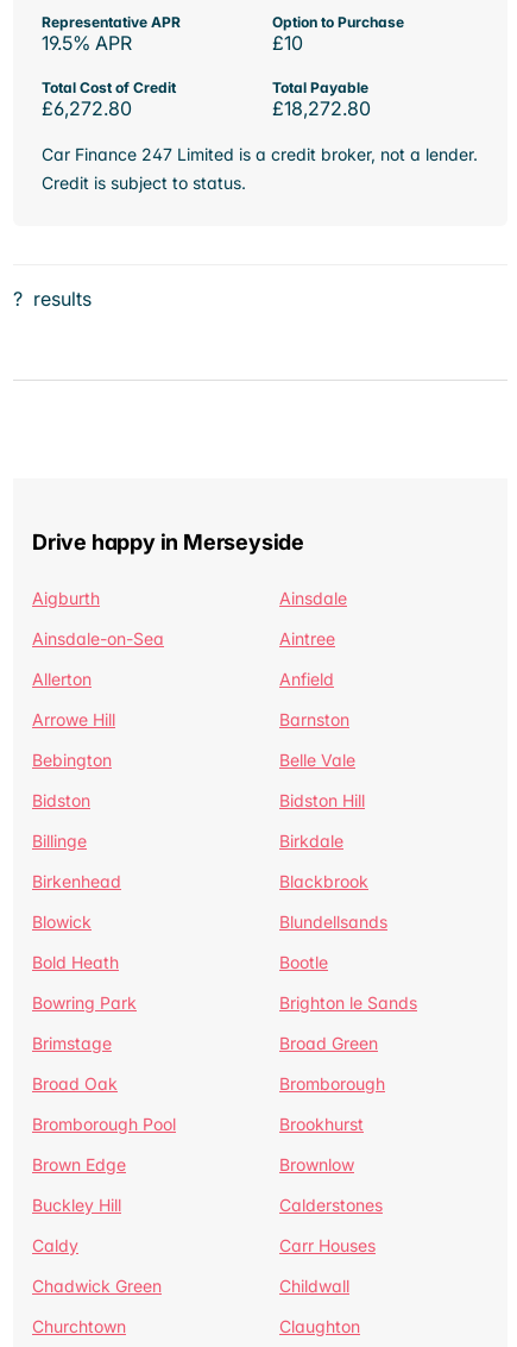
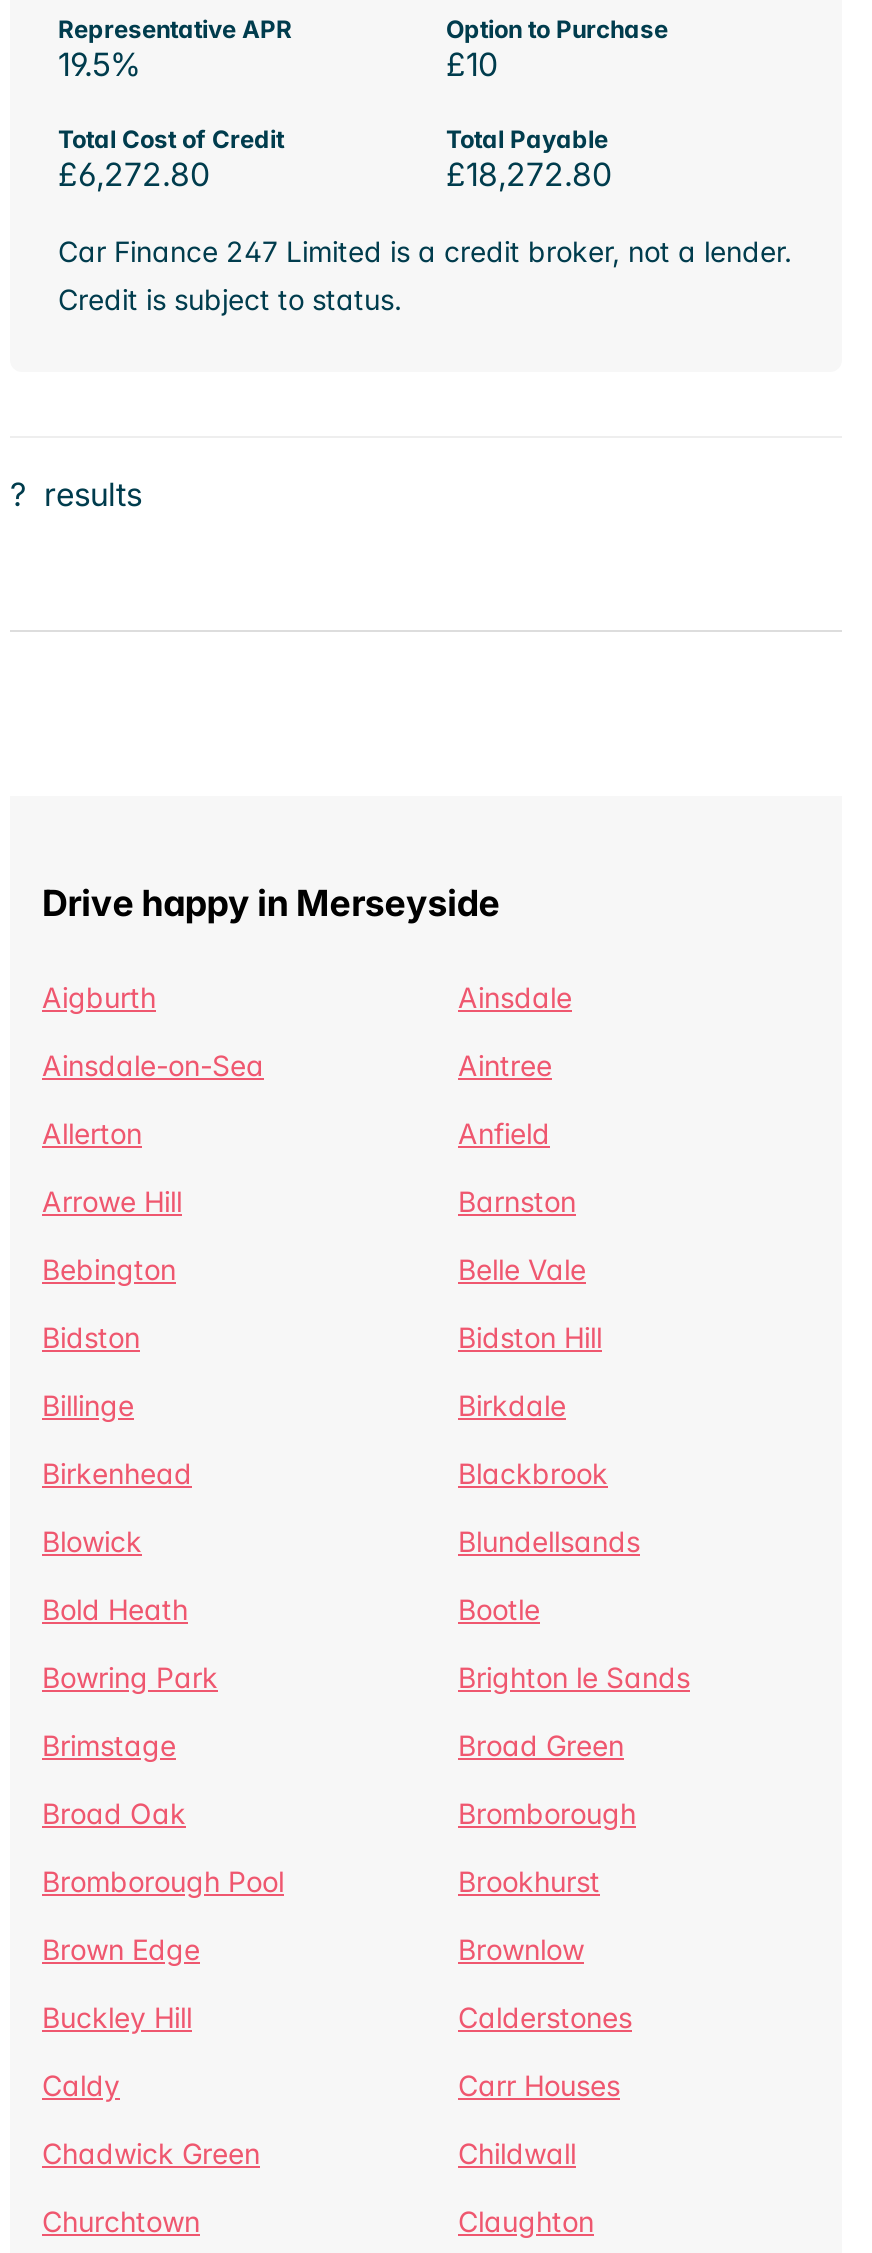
[42,31,132,55] 19.5% APR -> [58,44,140,84] 19.5%

